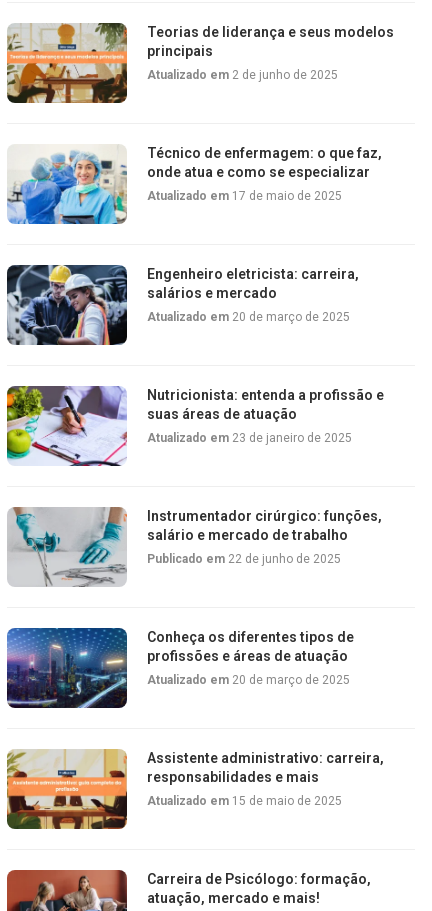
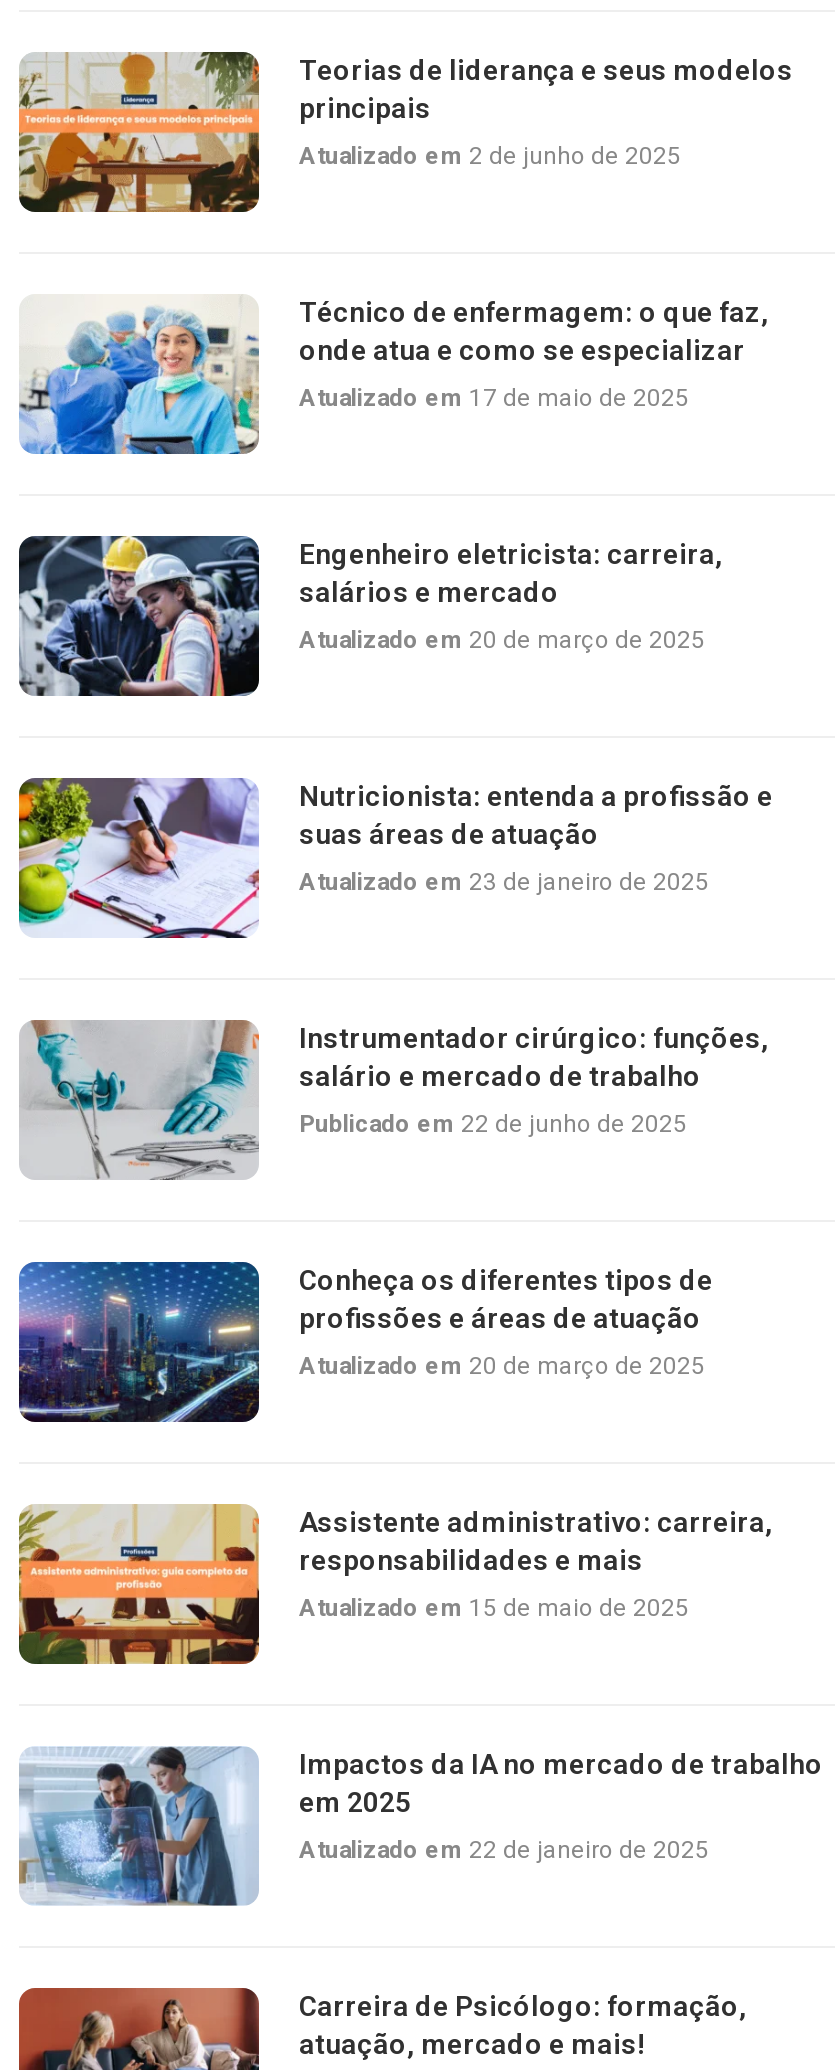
none -> [19,1746,823,1908] [image] | Impactos da IA no mercado de trabalho | em 2025 | Atualizado em 22 de janeiro de 2025

